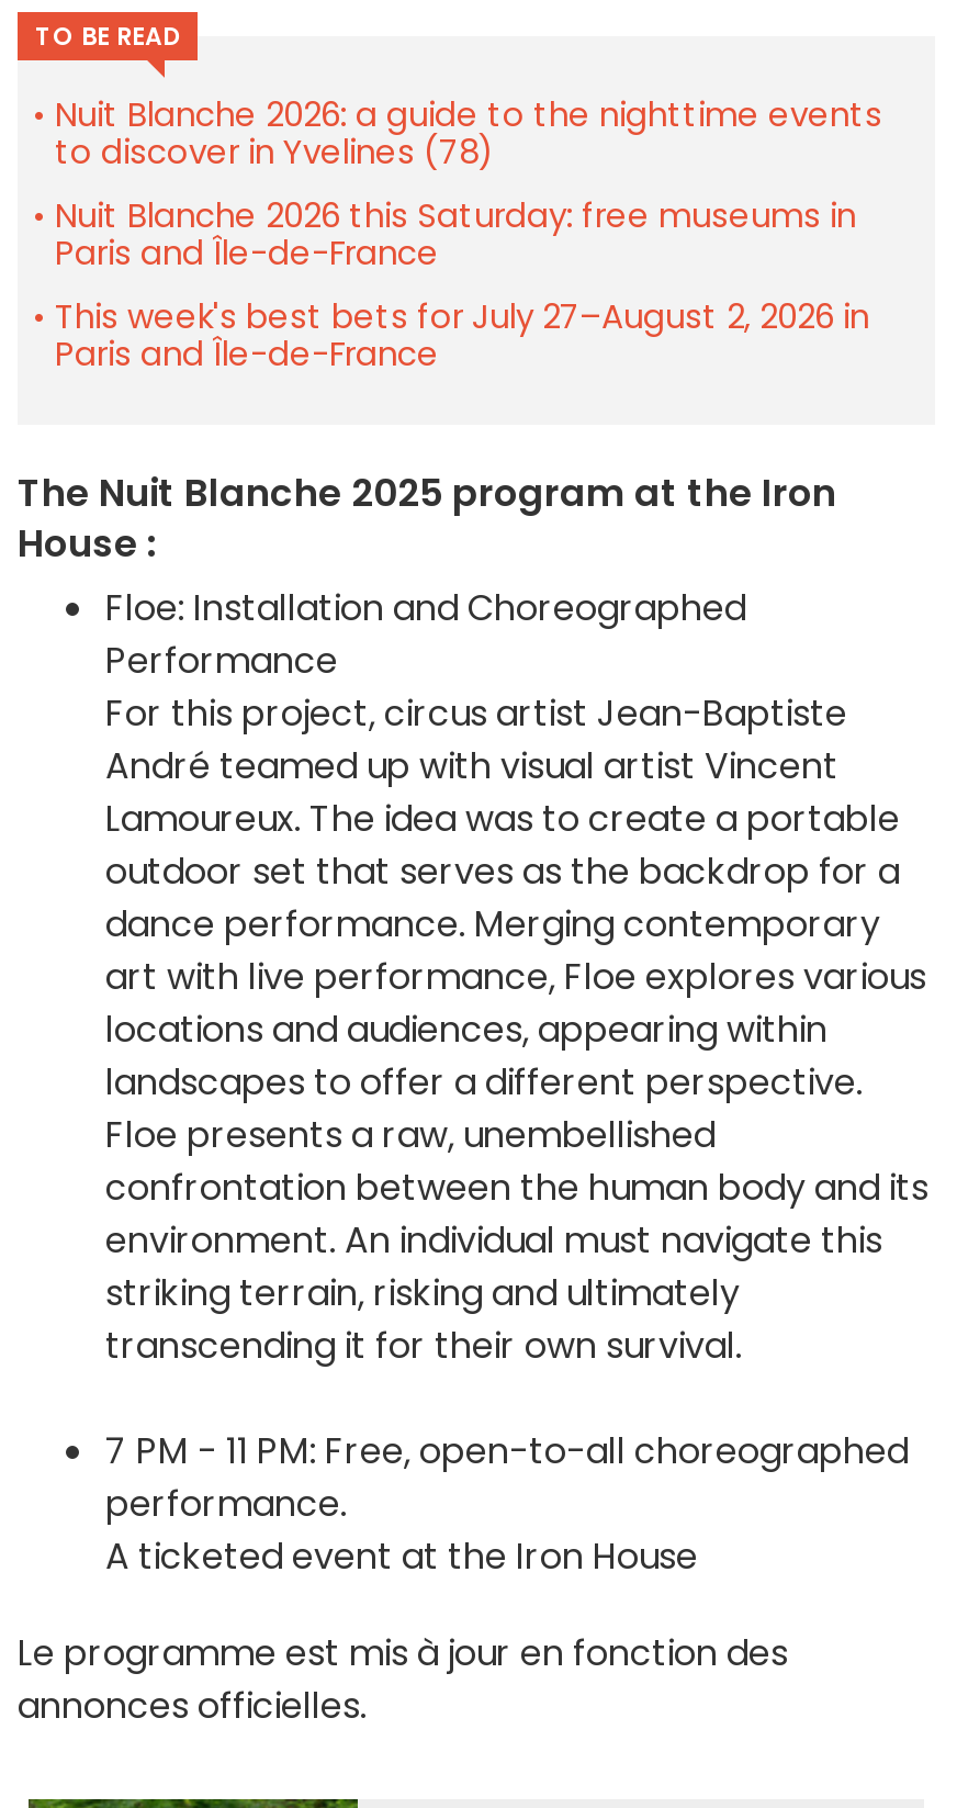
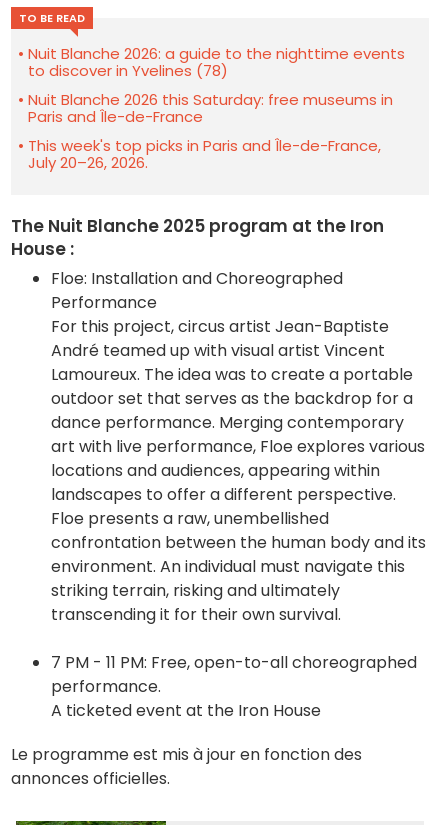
[55,294,869,378] This week's best bets for July 27–August 2, 2026 in | Paris and Île-de-France -> [28,135,381,173] This week's top picks in Paris and Île-de-France, | July 20–26, 2026.

